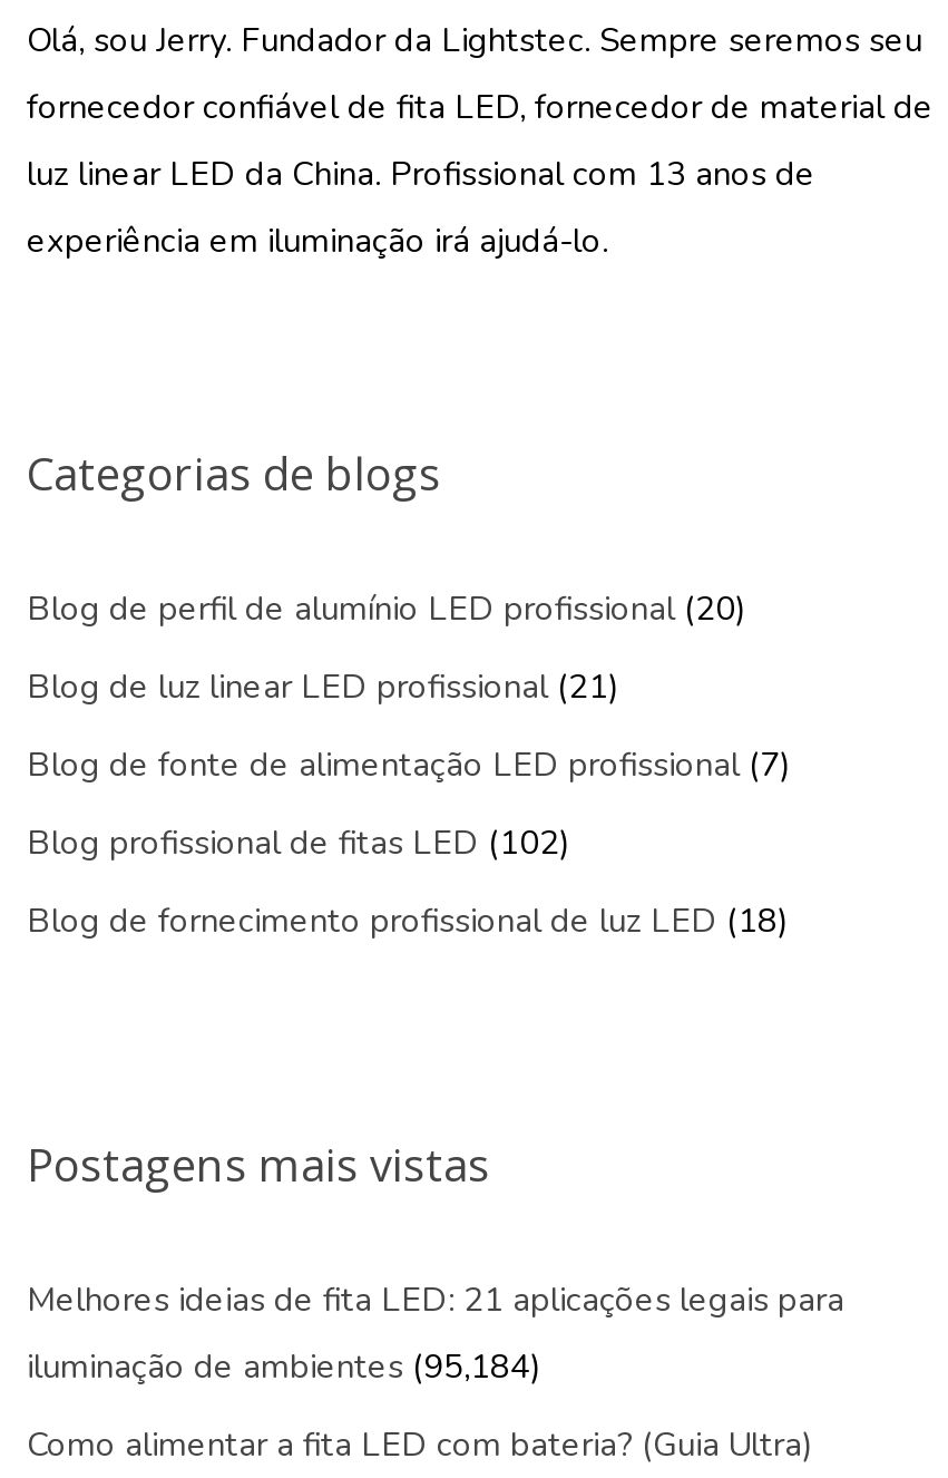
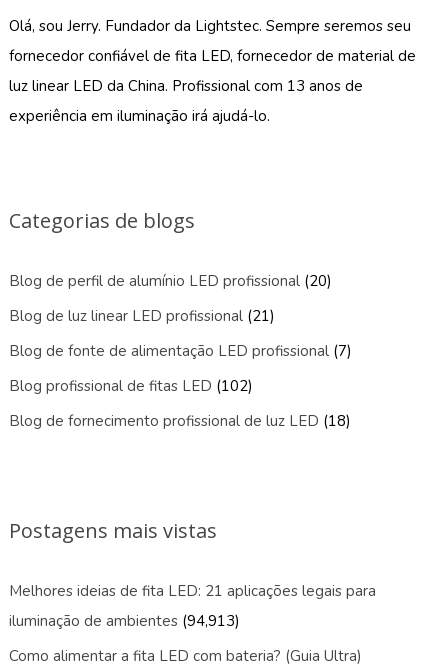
[27,1344,541,1389] iluminação de ambientes (95,184) -> [9,611,240,631] iluminação de ambientes (94,913)

